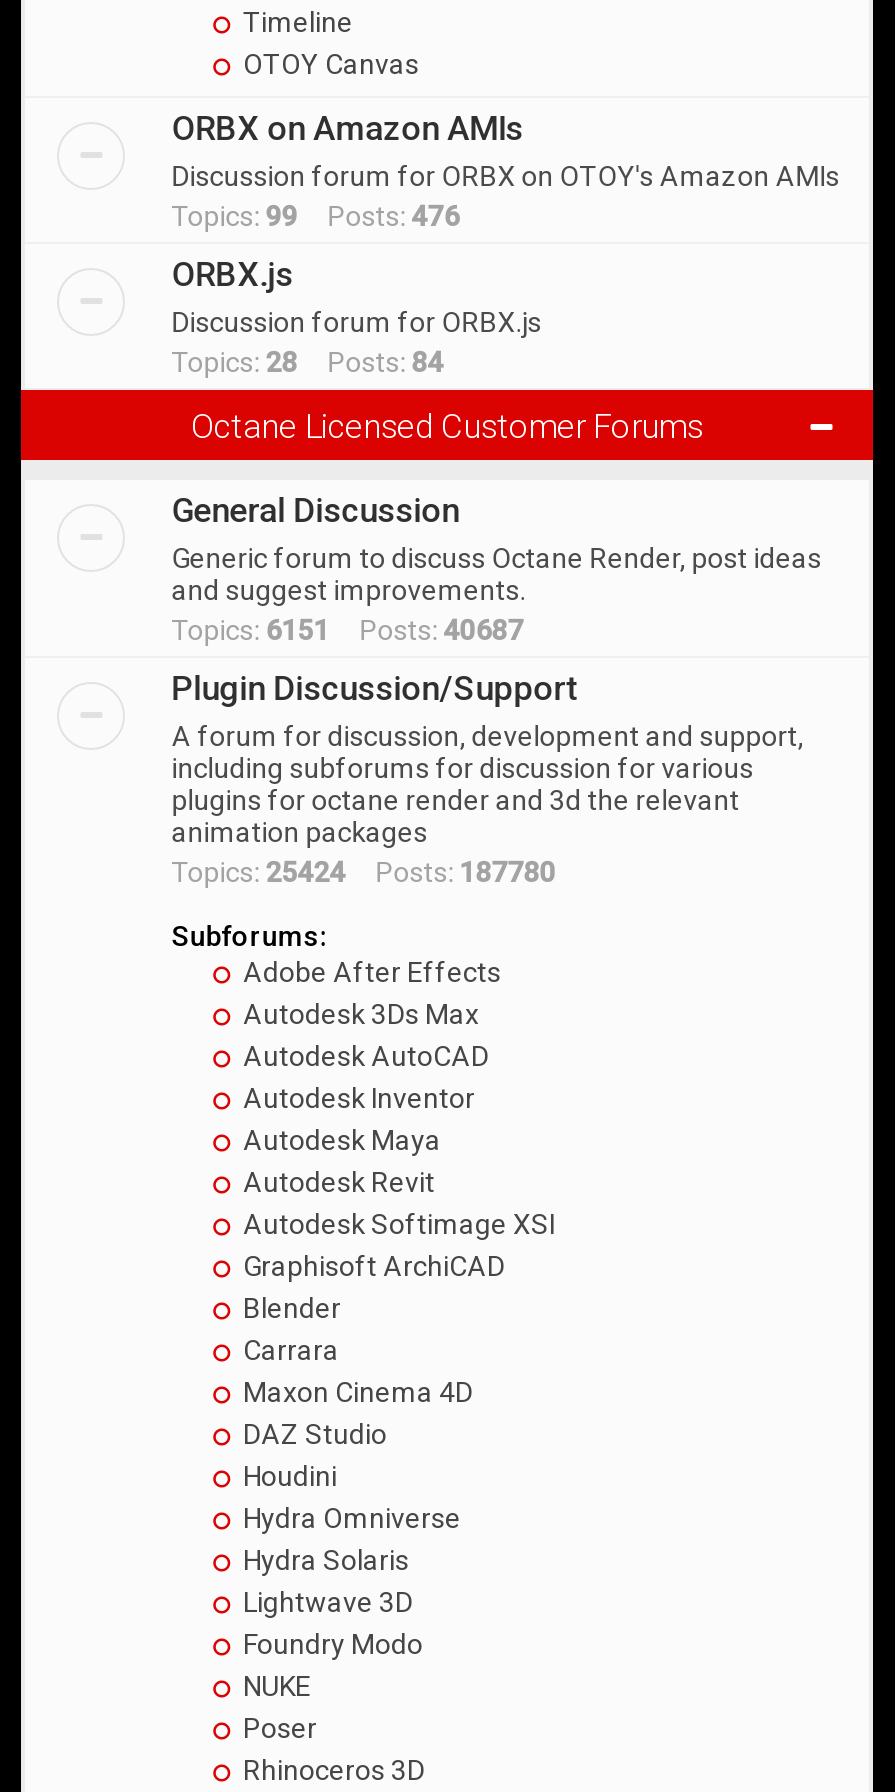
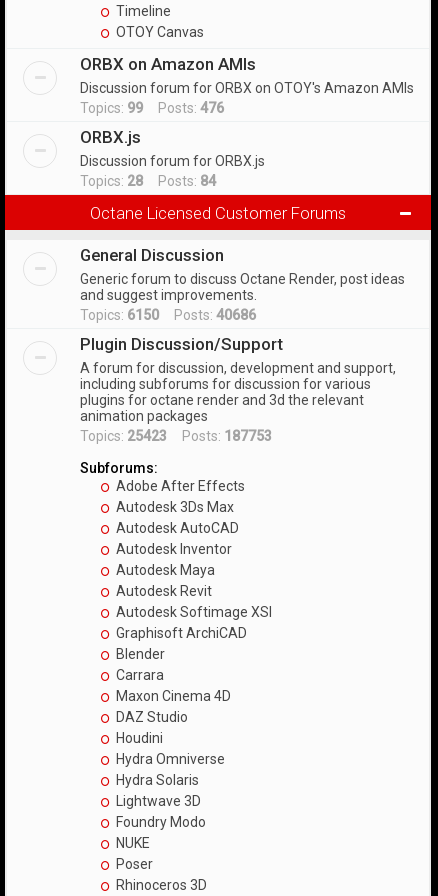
[171,614,523,646] Topics: 6151 Posts: 40687 -> [80,307,256,323] Topics: 6150 Posts: 40686
[171,856,555,888] Topics: 25424 Posts: 187780 -> [80,428,272,444] Topics: 25423 Posts: 187753

